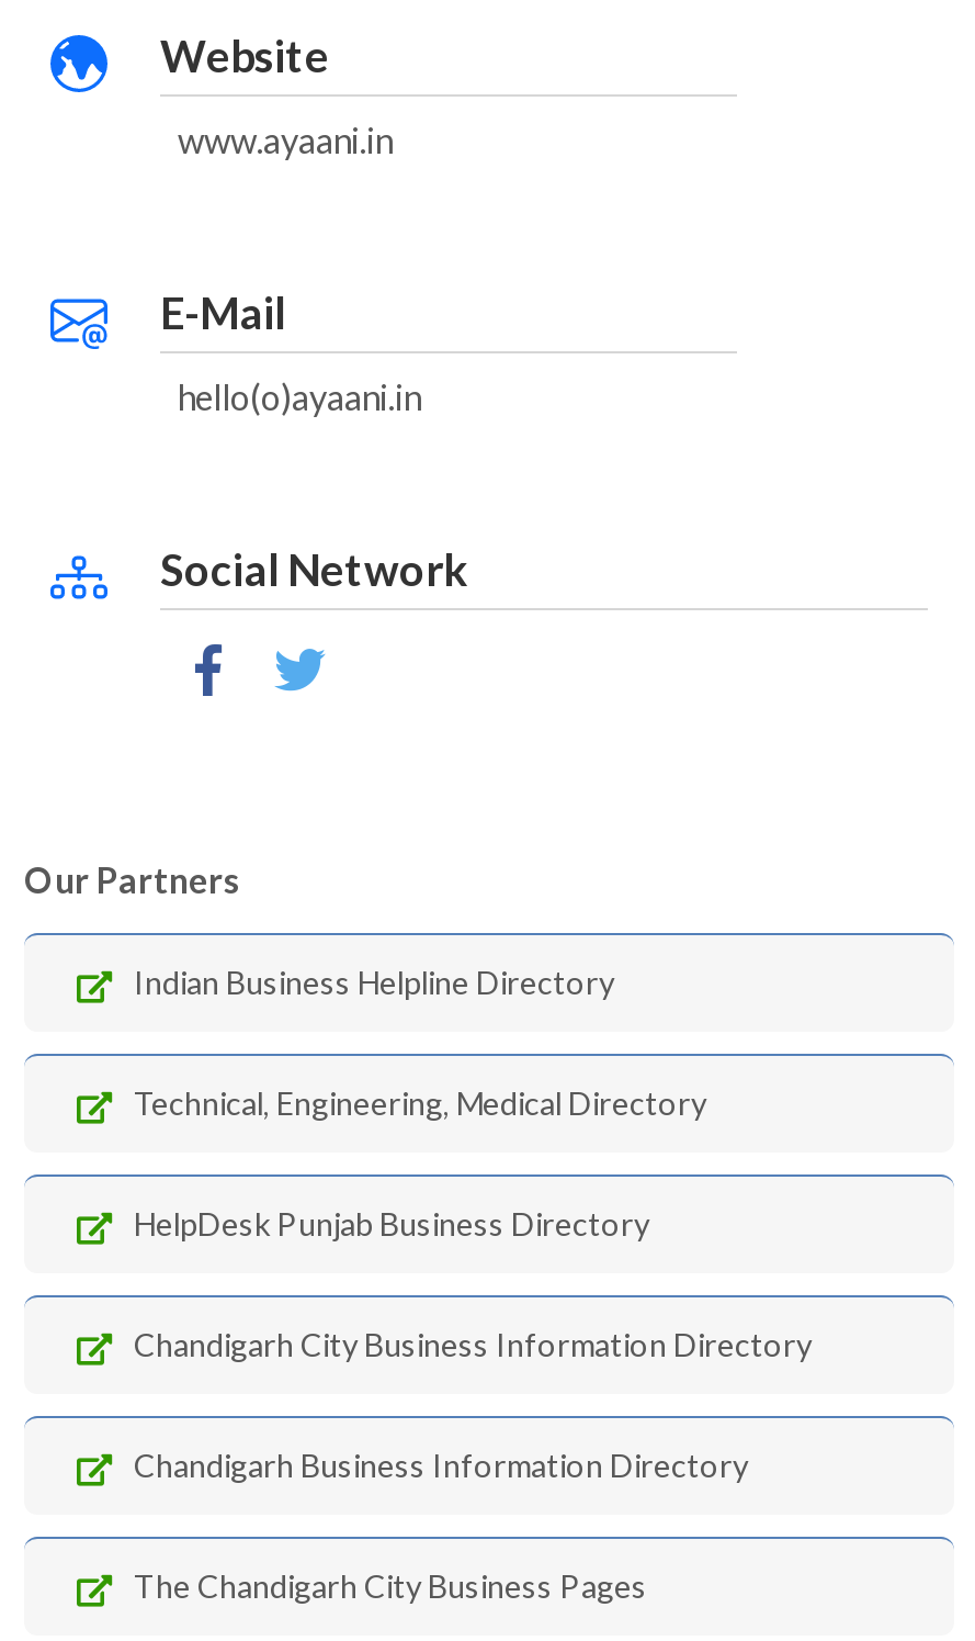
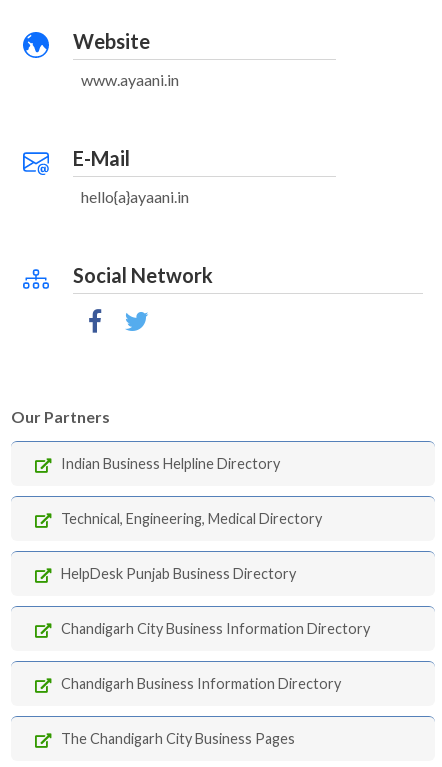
[178,375,421,417] hello(o)ayaani.in -> [81,187,189,206] hello{a}ayaani.in

